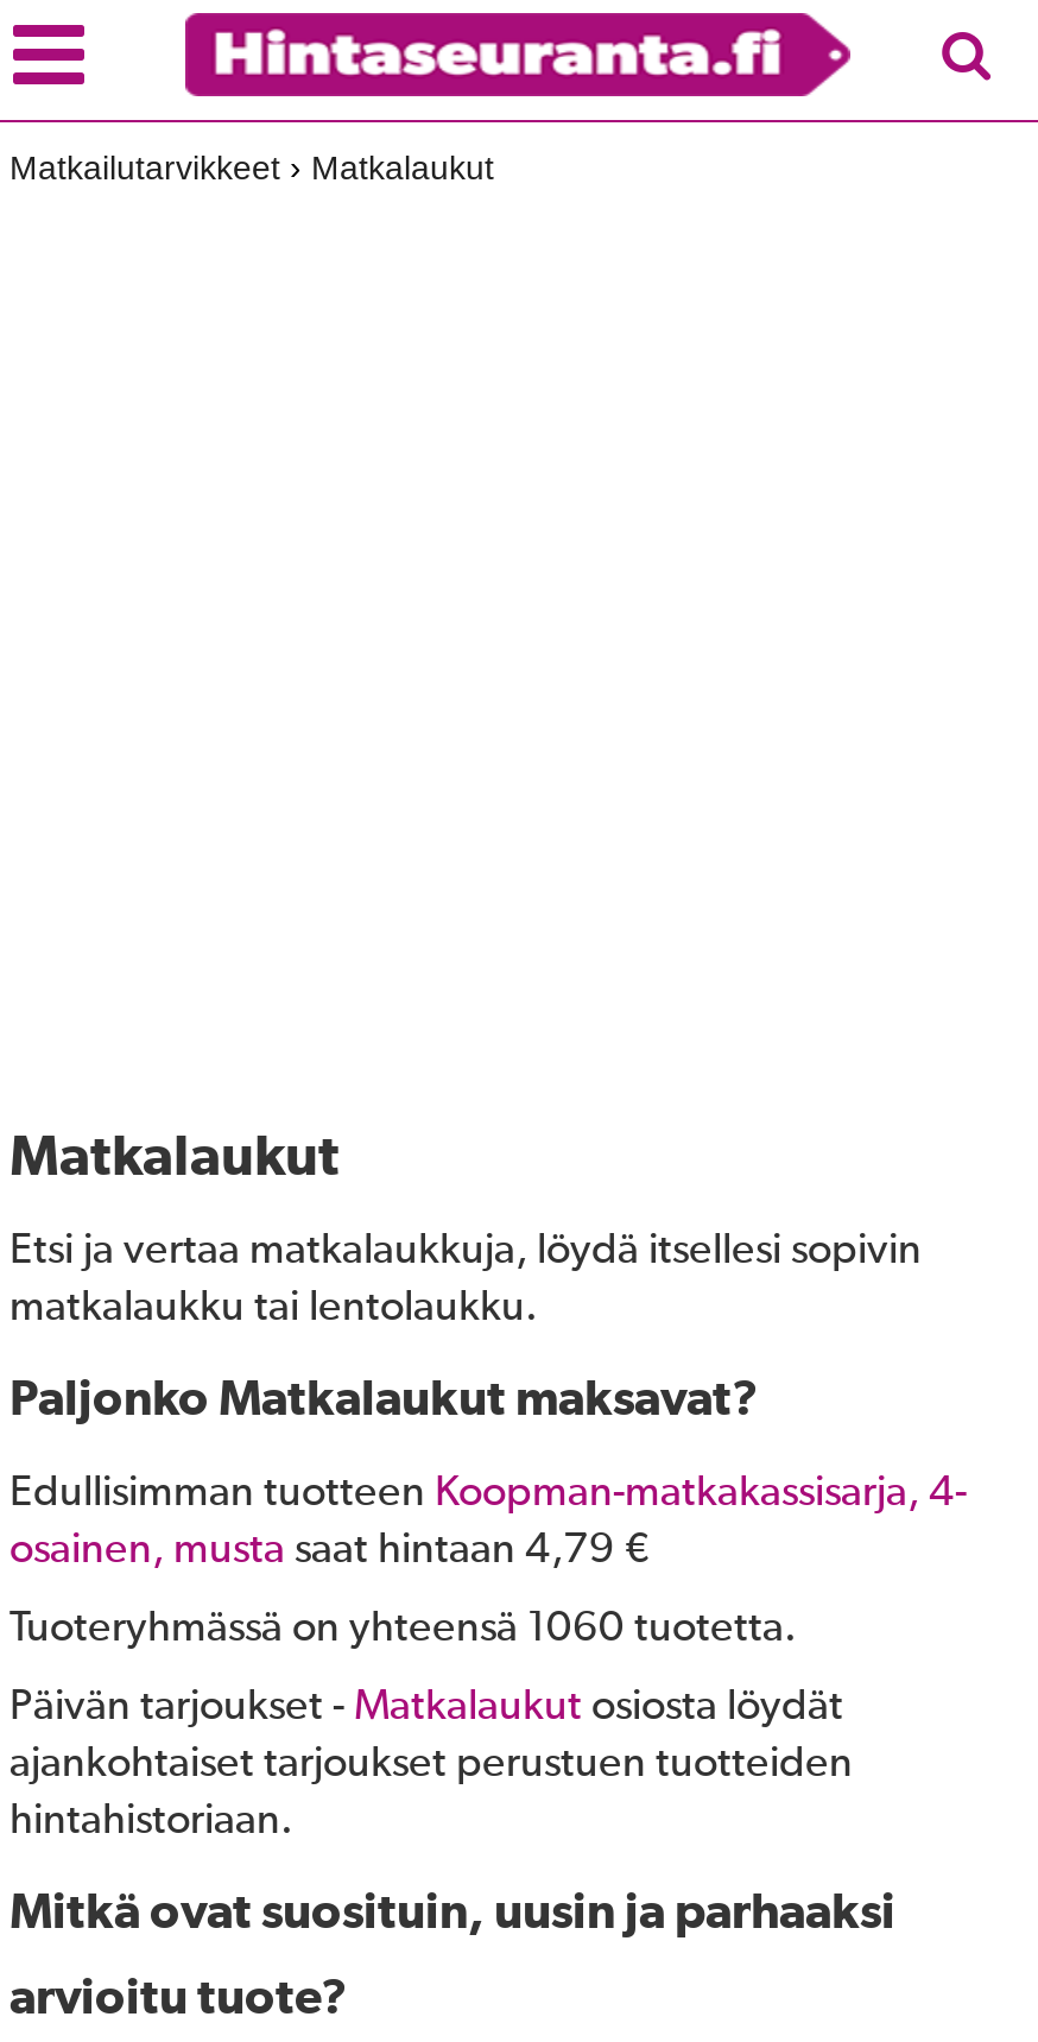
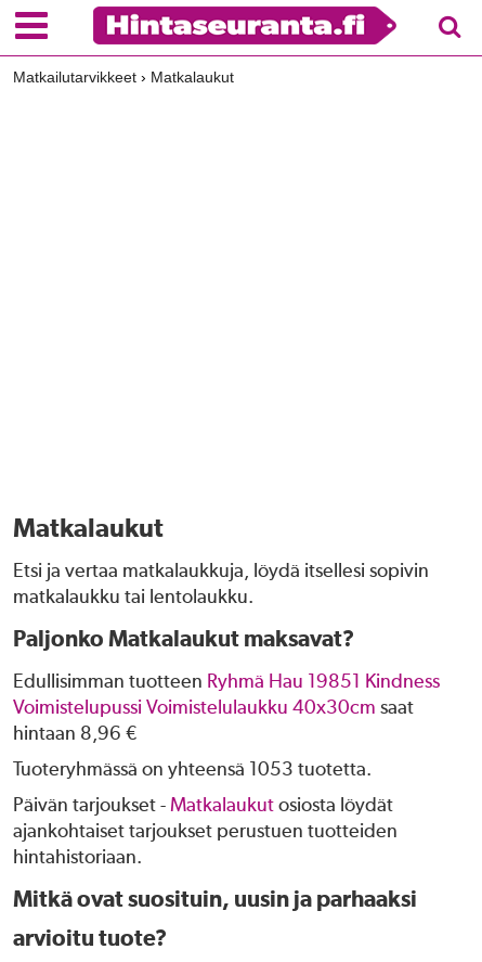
[10,1465,967,1572] Edullisimman tuotteen Koopman-matkakassisarja, 4- | osainen, musta saat hintaan 4,79 € -> [13,669,440,744] Edullisimman tuotteen Ryhmä Hau 19851 Kindness | Voimistelupussi Voimistelulaukku 40x30cm saat | hintaan 8,96 €
[10,1600,796,1650] Tuoteryhmässä on yhteensä 1060 tuotetta. -> [13,757,372,780] Tuoteryhmässä on yhteensä 1053 tuotetta.

